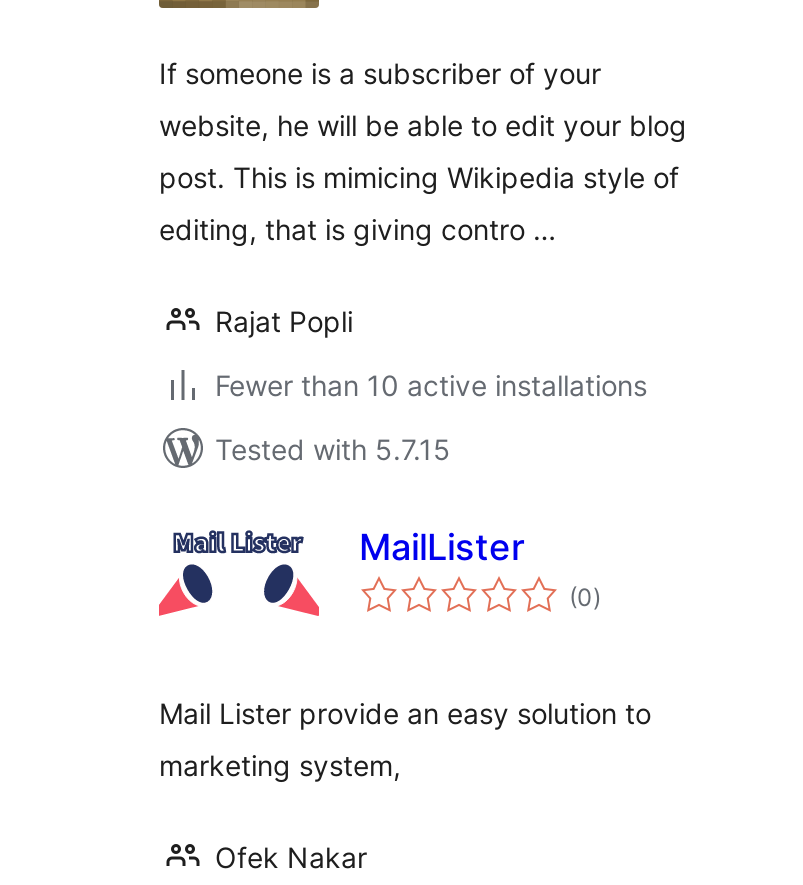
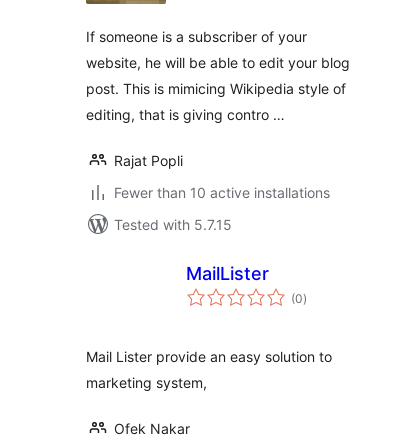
[157,528,321,618] [image] -> none

